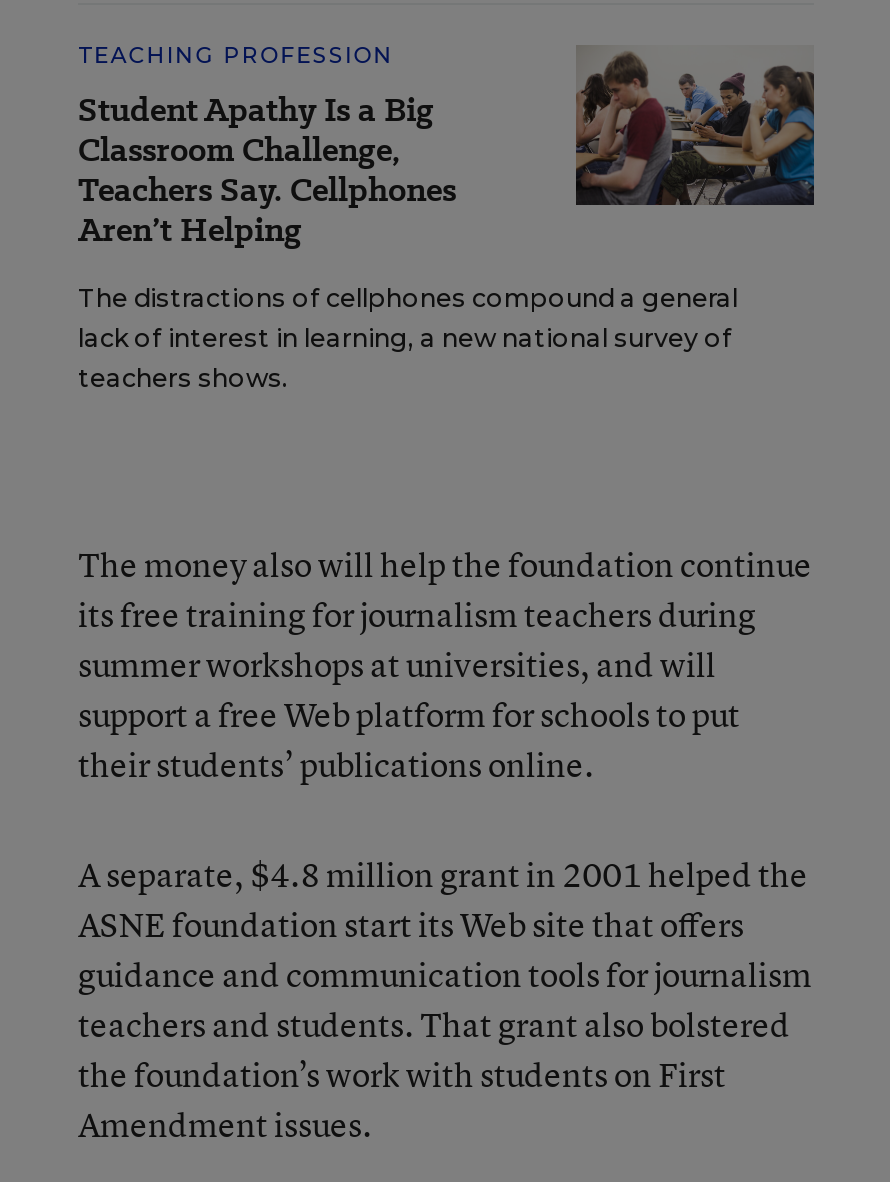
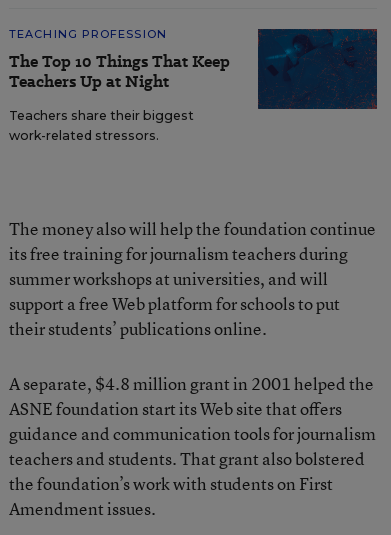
[574,45,816,207] [image] -> [257,28,378,110] [image]
[78,87,456,253] Student Apathy Is a Big | Classroom Challenge, | Teachers Say. Cellphones | Aren’t Helping -> [9,50,230,93] The Top 10 Things That Keep | Teachers Up at Night
[78,283,738,393] The distractions of cellphones compound a general | lack of interest in learning, a new national survey of | teachers shows. -> [9,108,194,143] Teachers share their biggest | work-related stressors.

